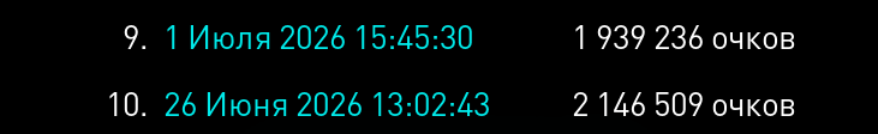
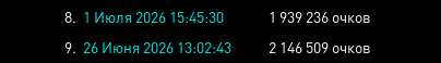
[123,13,473,56] 9. 1 Июля 2026 15:45:30 -> [64,7,224,26] 8. 1 Июля 2026 15:45:30
[106,80,798,123] 10. 26 Июня 2026 13:02:43 2 146 509 очков -> [64,37,371,56] 9. 26 Июня 2026 13:02:43 2 146 509 очков

